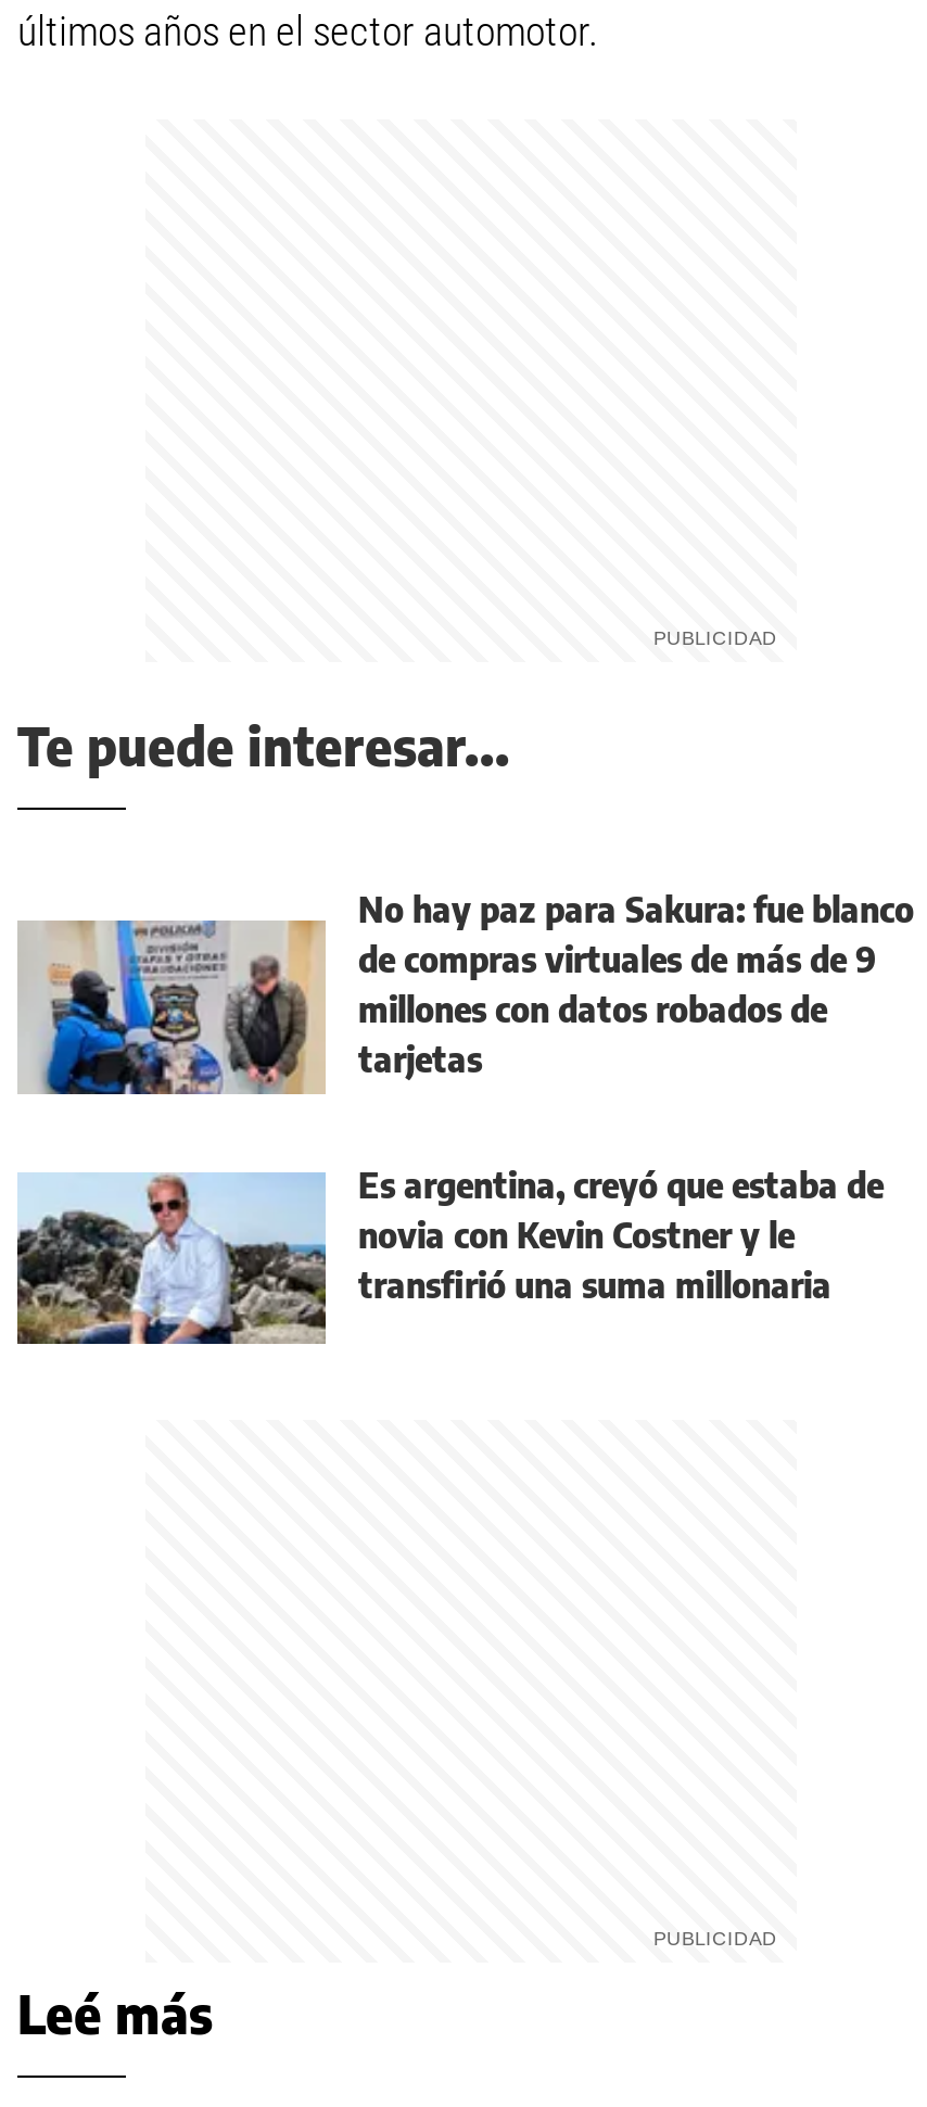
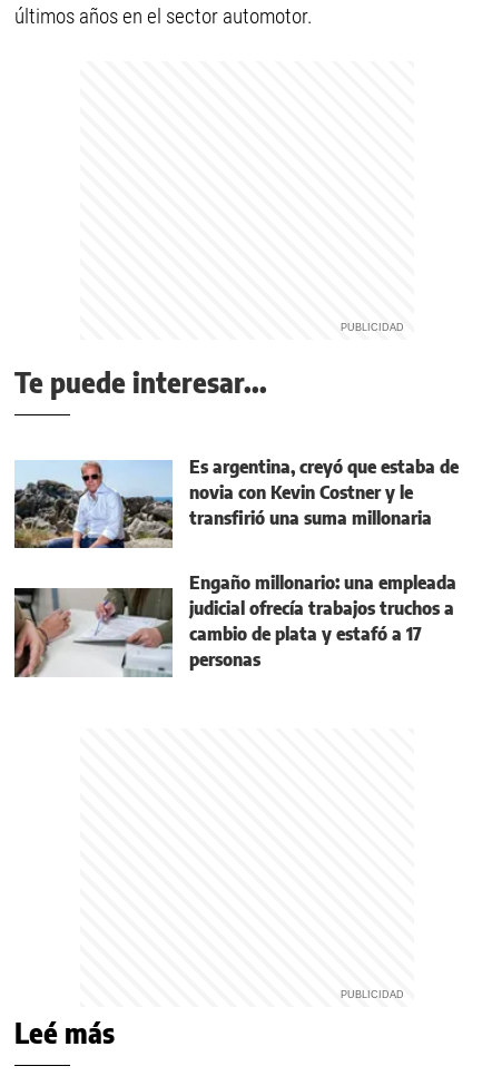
[17,888,914,1096] [image] | No hay paz para Sakura: fue blanco | de compras virtuales de más de 9 | millones con datos robados de | tarjetas -> none
moved [13,1164,884,1348] -> [12,456,459,550]: [image] | Es argentina, creyó que estaba de | novia con Kevin Costner y le | transfirió una suma millonaria
none -> [13,572,456,678] [image] | Engaño millonario: una empleada | judicial ofrecía trabajos truchos a | cambio de plata y estafó a 17 | personas

